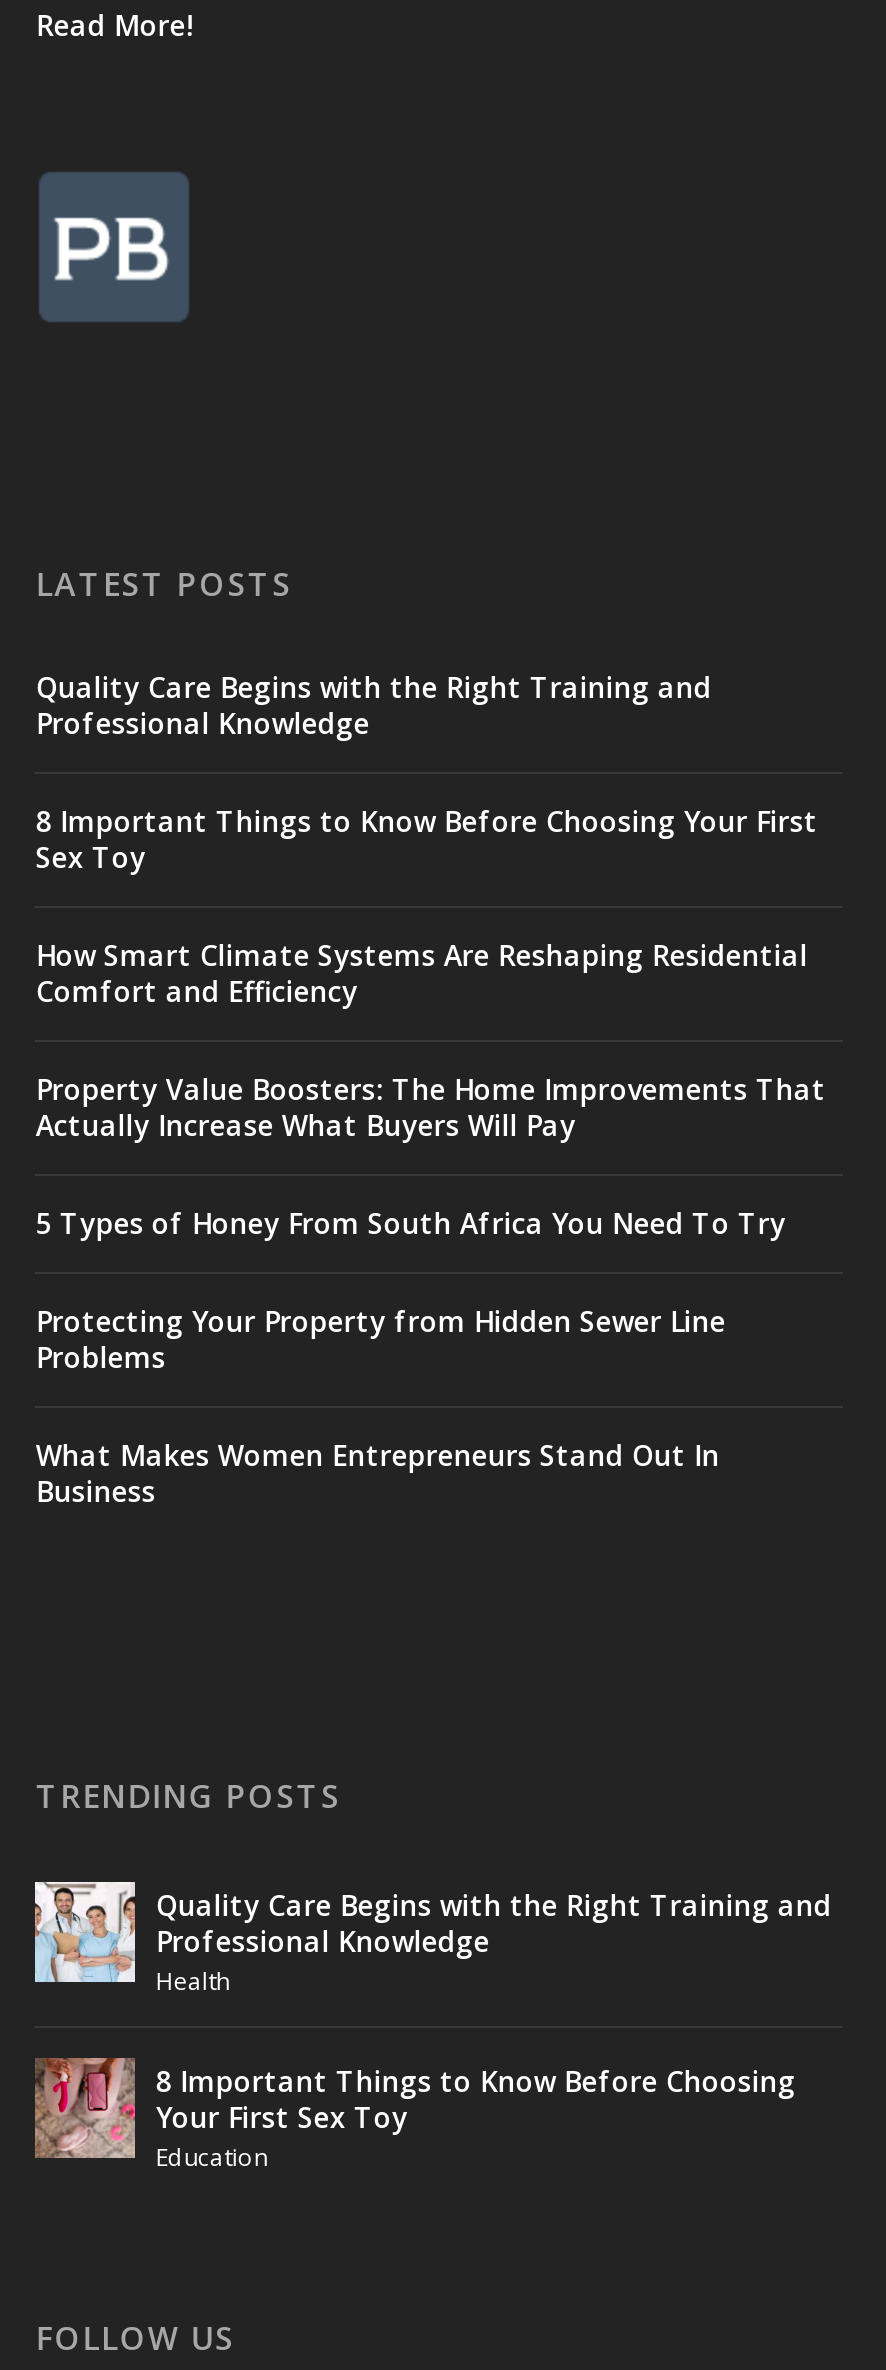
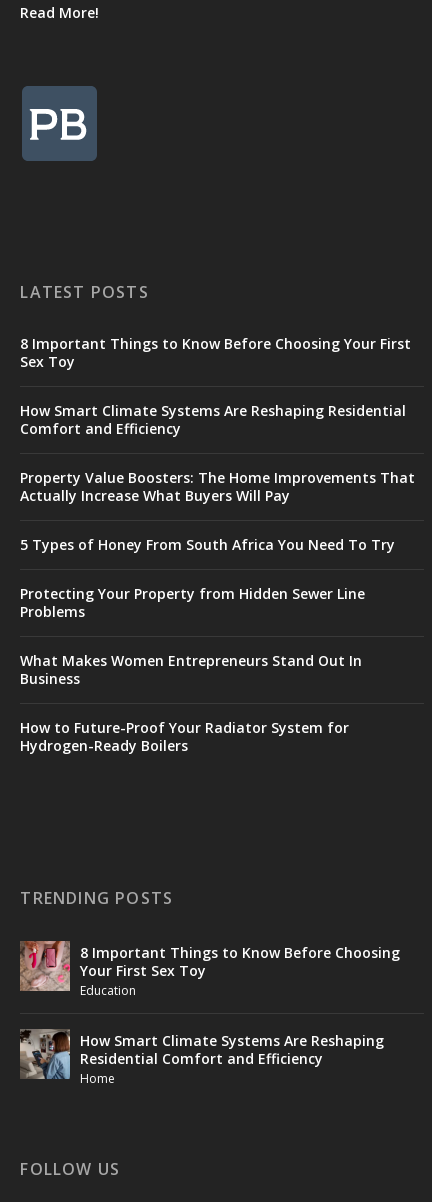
[36,668,712,742] Quality Care Begins with the Right Training and | Professional Knowledge -> none
moved [36,802,826,1510] -> [20,334,415,688]: 8 Important Things to Know Before Choosing Your First | Sex Toy | How Smart Climate Systems Are Reshaping Residential | ... | What Makes Women Entrepreneurs Stand Out In | Business
none -> [20,718,349,755] How to Future-Proof Your Radiator System for | Hydrogen-Ready Boilers
[33,1880,832,1998] [image] | Quality Care Begins with the Right Training and | Professional Knowledge | Health -> none
moved [31,2054,796,2174] -> [18,939,400,999]: [image] | 8 Important Things to Know Before Choosing | Your First Sex Toy | Education
none -> [19,1029,384,1087] [image] | How Smart Climate Systems Are Reshaping | Residential Comfort and Efficiency | Home

